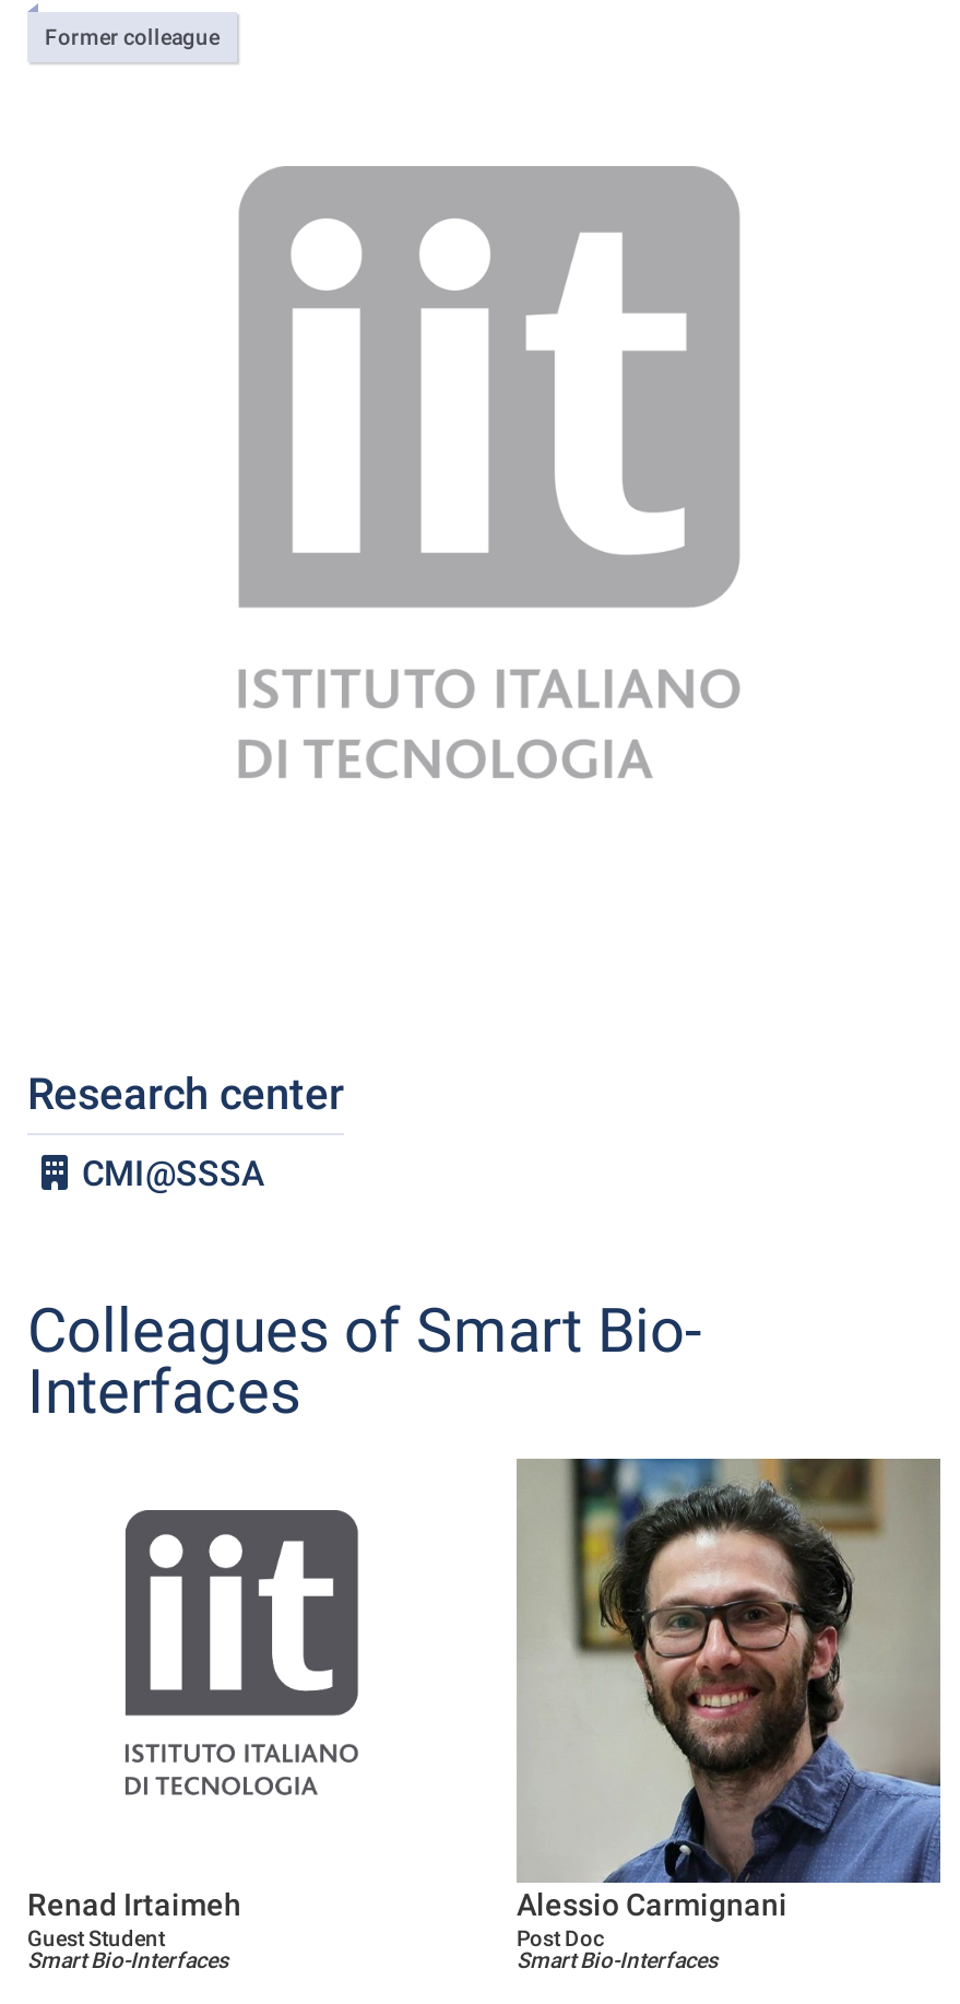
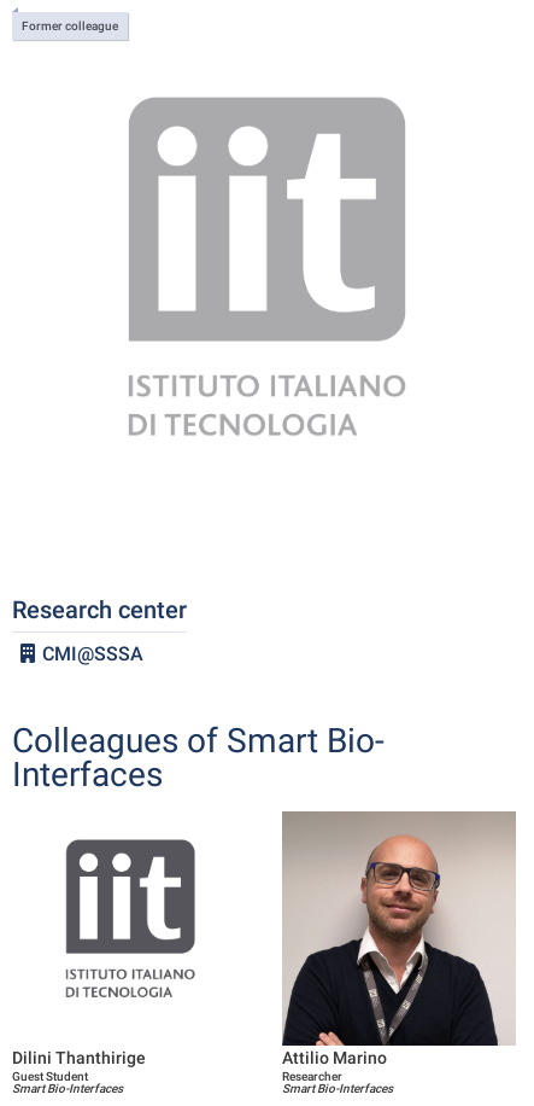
[517,1457,943,1951] [image] | Alessio Carmignani | Post Doc -> [282,811,516,1083] [image] | Attilio Marino | Researcher
[27,1888,241,1922] Renad Irtaimeh -> [12,1048,146,1068] Dilini Thanthirige

